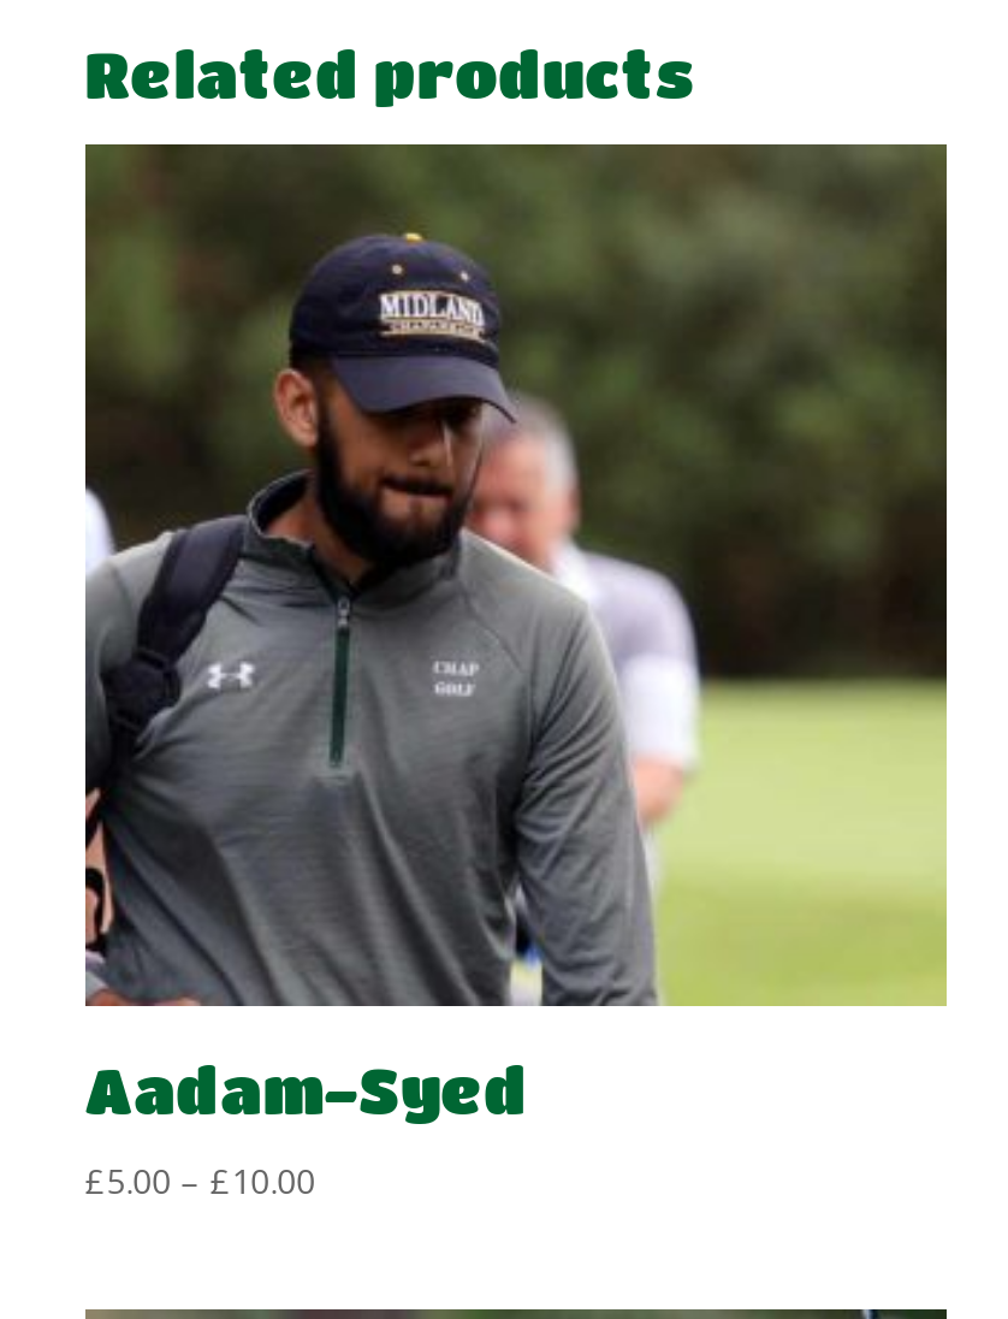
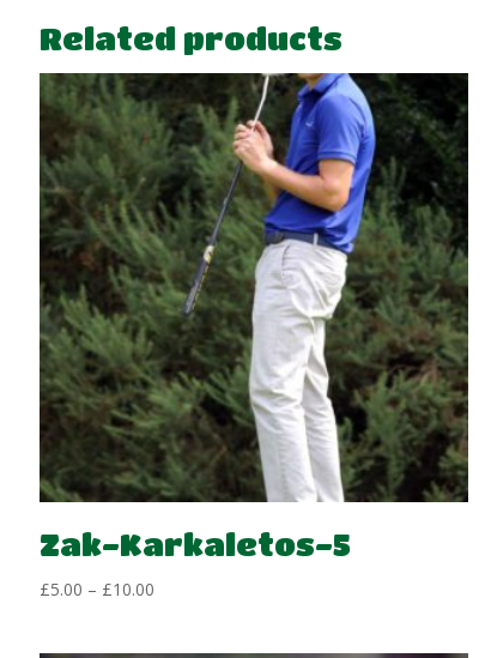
[83,142,949,1127] [image] | Aadam-Syed -> [38,72,469,563] [image] | Zak-Karkaletos-5

